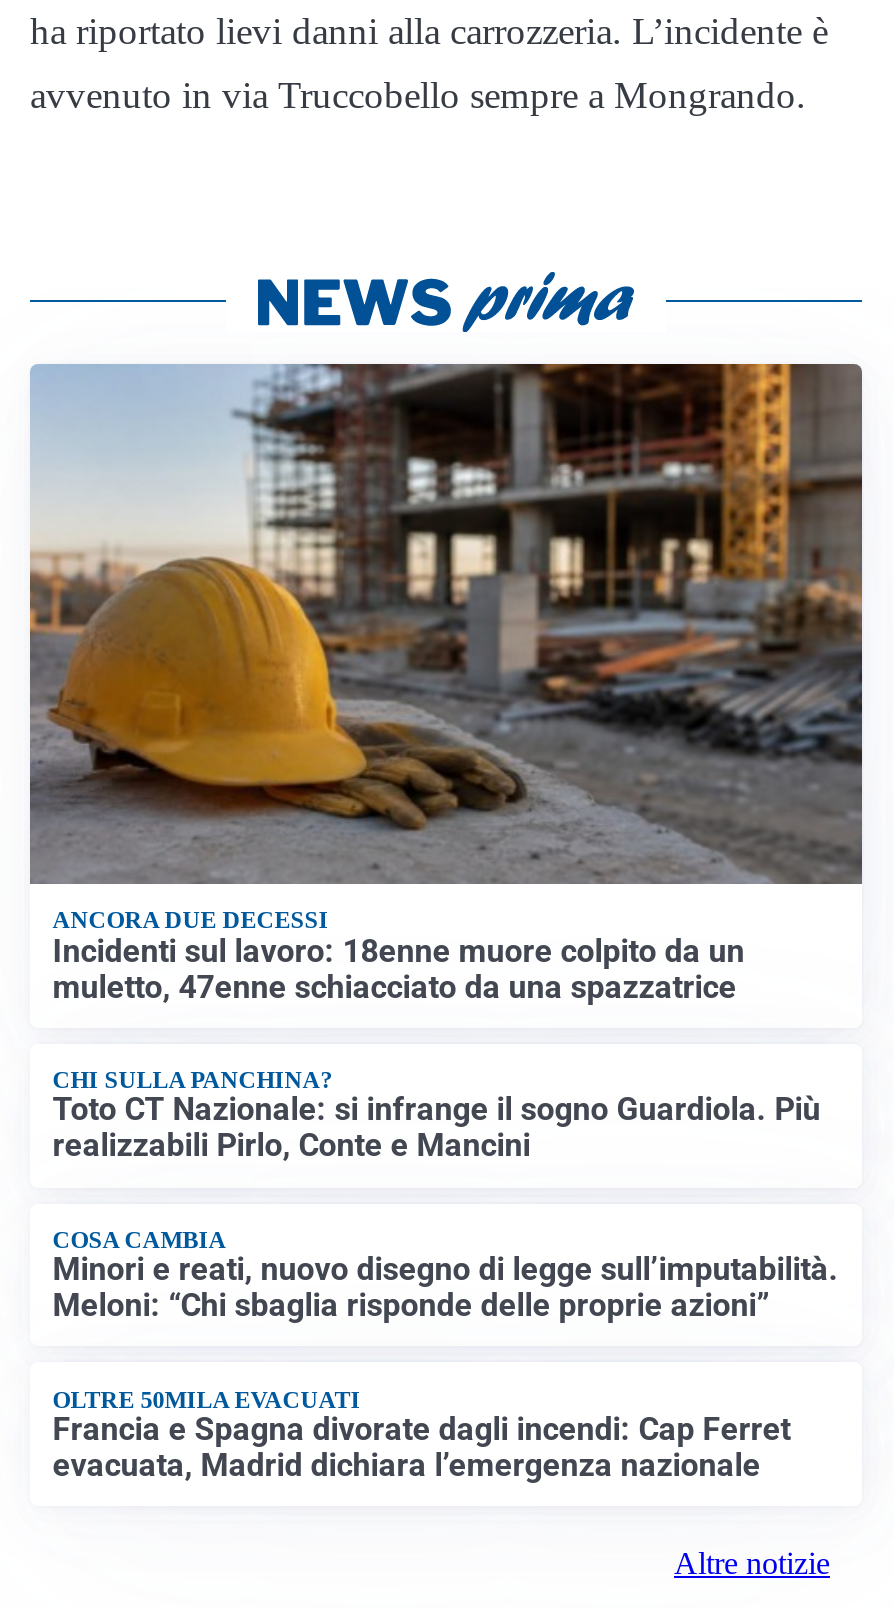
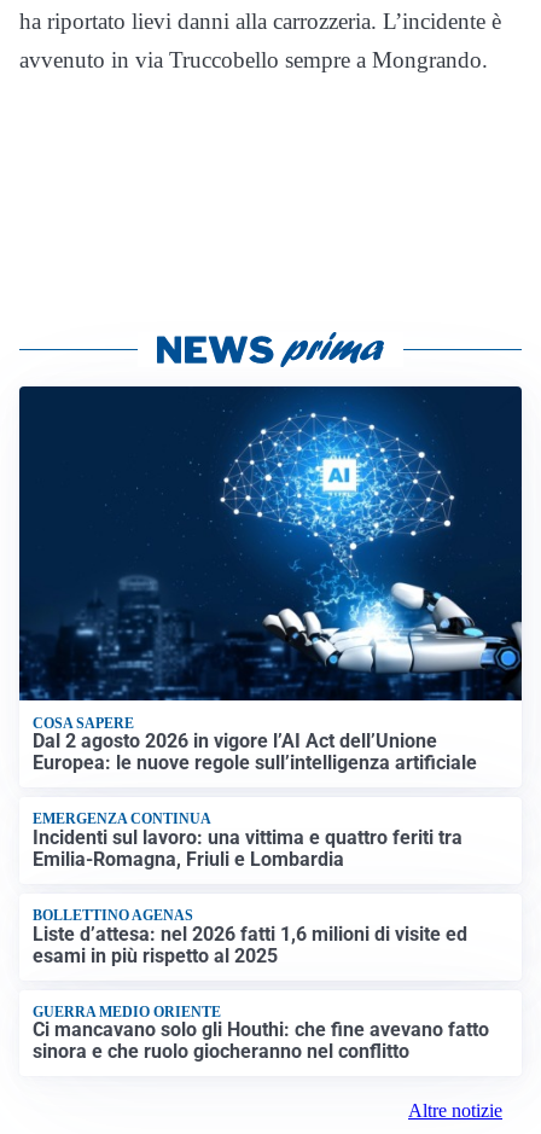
[28,362,864,1005] [image] | ANCORA DUE DECESSI | Incidenti sul lavoro: 18enne muore colpito da un | muletto, 47enne schiacciato da una spazzatrice -> [18,385,523,774] [image] | COSA SAPERE | Dal 2 agosto 2026 in vigore l’AI Act dell’Unione | Europea: le nuove regole sull’intelligenza artificiale
[52,1066,820,1165] CHI SULLA PANCHINA? | Toto CT Nazionale: si infrange il sogno Guardiola. Più | realizzabili Pirlo, Conte e Mancini -> [33,811,463,870] EMERGENZA CONTINUA | Incidenti sul lavoro: una vittima e quattro feriti tra | Emilia-Romagna, Friuli e Lombardia
[52,1226,838,1324] COSA CAMBIA | Minori e reati, nuovo disegno di legge sull’imputabilità. | Meloni: “Chi sbaglia risponde delle proprie azioni” -> [33,907,468,967] BOLLETTINO AGENAS | Liste d’attesa: nel 2026 fatti 1,6 milioni di visite ed | esami in più rispetto al 2025
[52,1385,790,1484] OLTRE 50MILA EVACUATI | Francia e Spagna divorate dagli incendi: Cap Ferret | evacuata, Madrid dichiara l’emergenza nazionale -> [33,1003,489,1063] GUERRA MEDIO ORIENTE | Ci mancavano solo gli Houthi: che fine avevano fatto | sinora e che ruolo giocheranno nel conflitto

